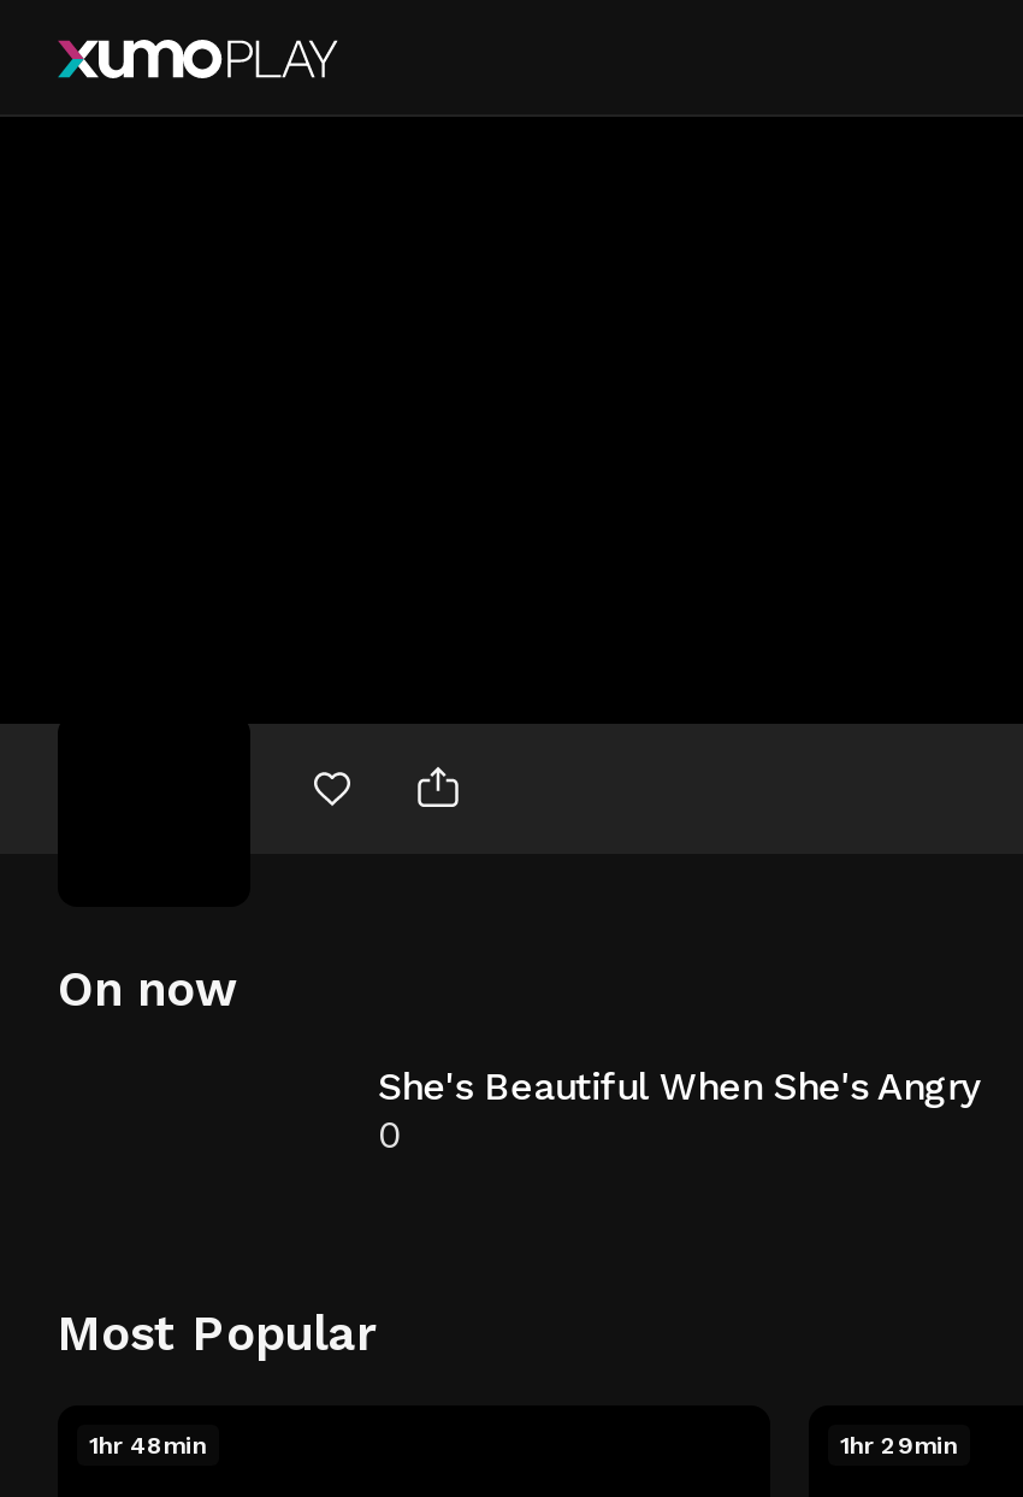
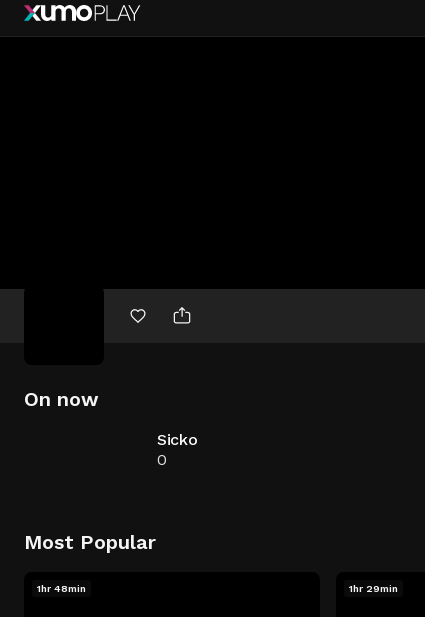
[378,1063,979,1109] She's Beautiful When She's Angry -> [157,430,197,449] Sicko

